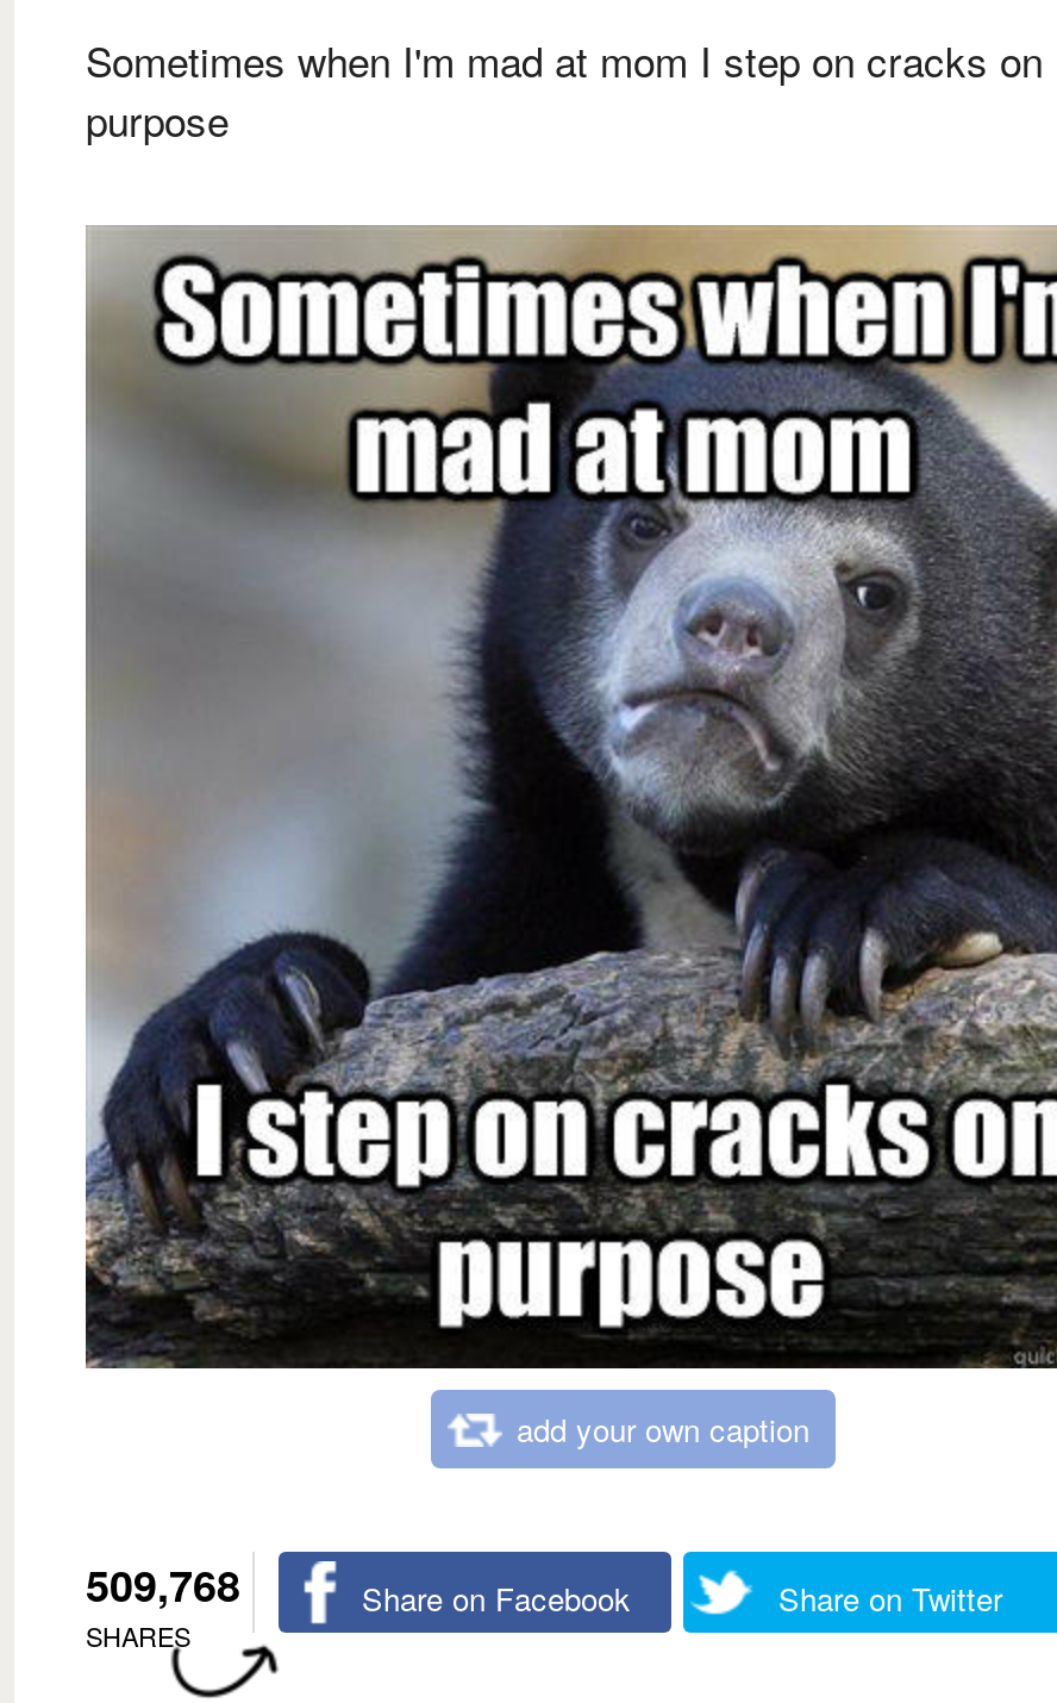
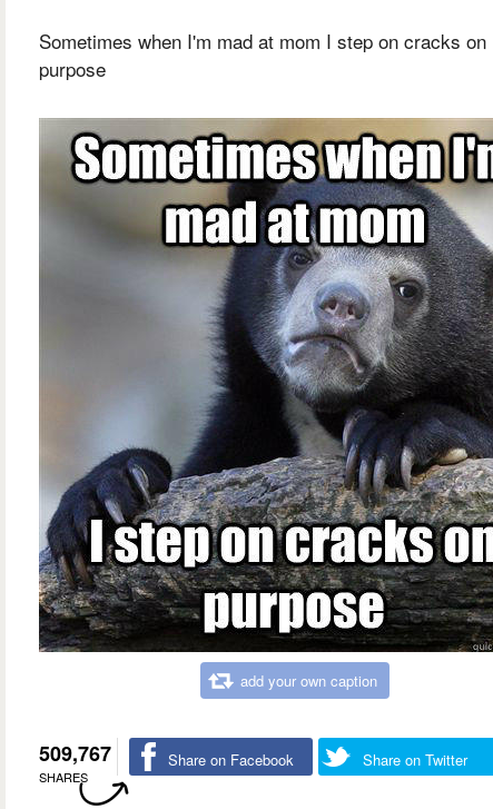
[86,1554,240,1616] 509,768 -> [39,739,111,768] 509,767

